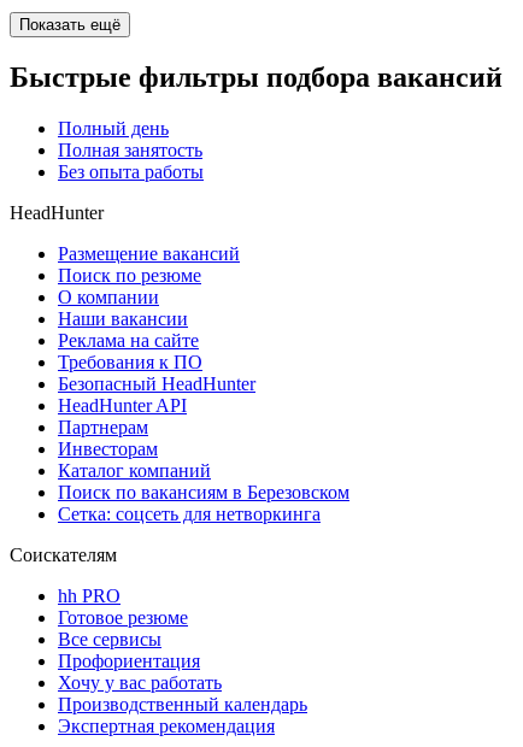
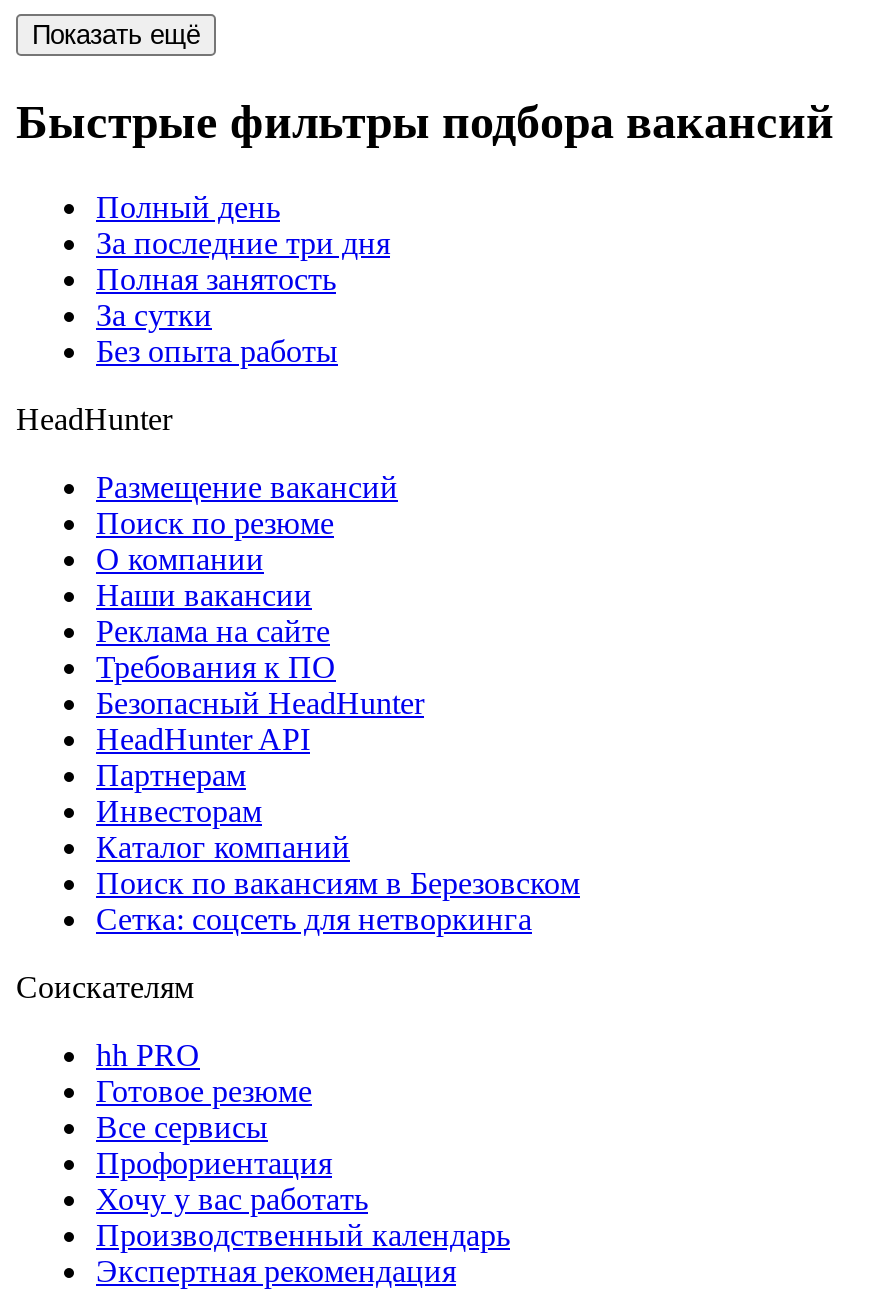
none -> [96,226,390,260] За последние три дня
none -> [96,298,212,332] За сутки

